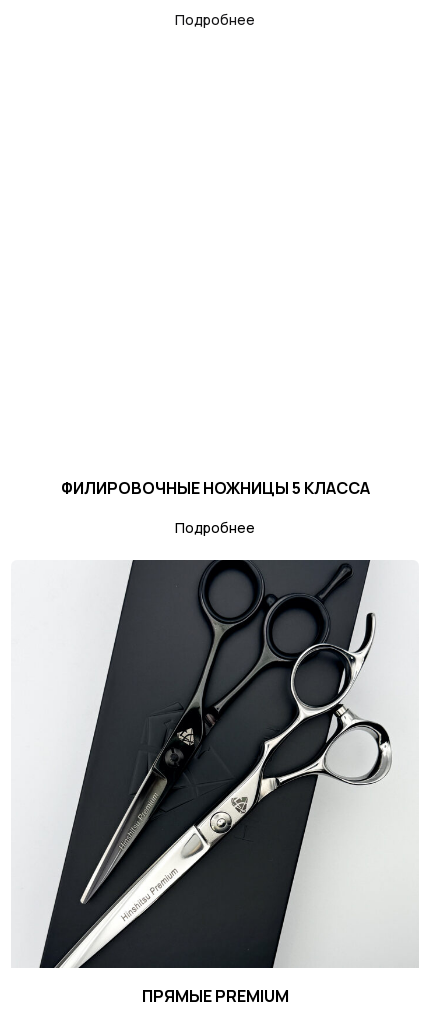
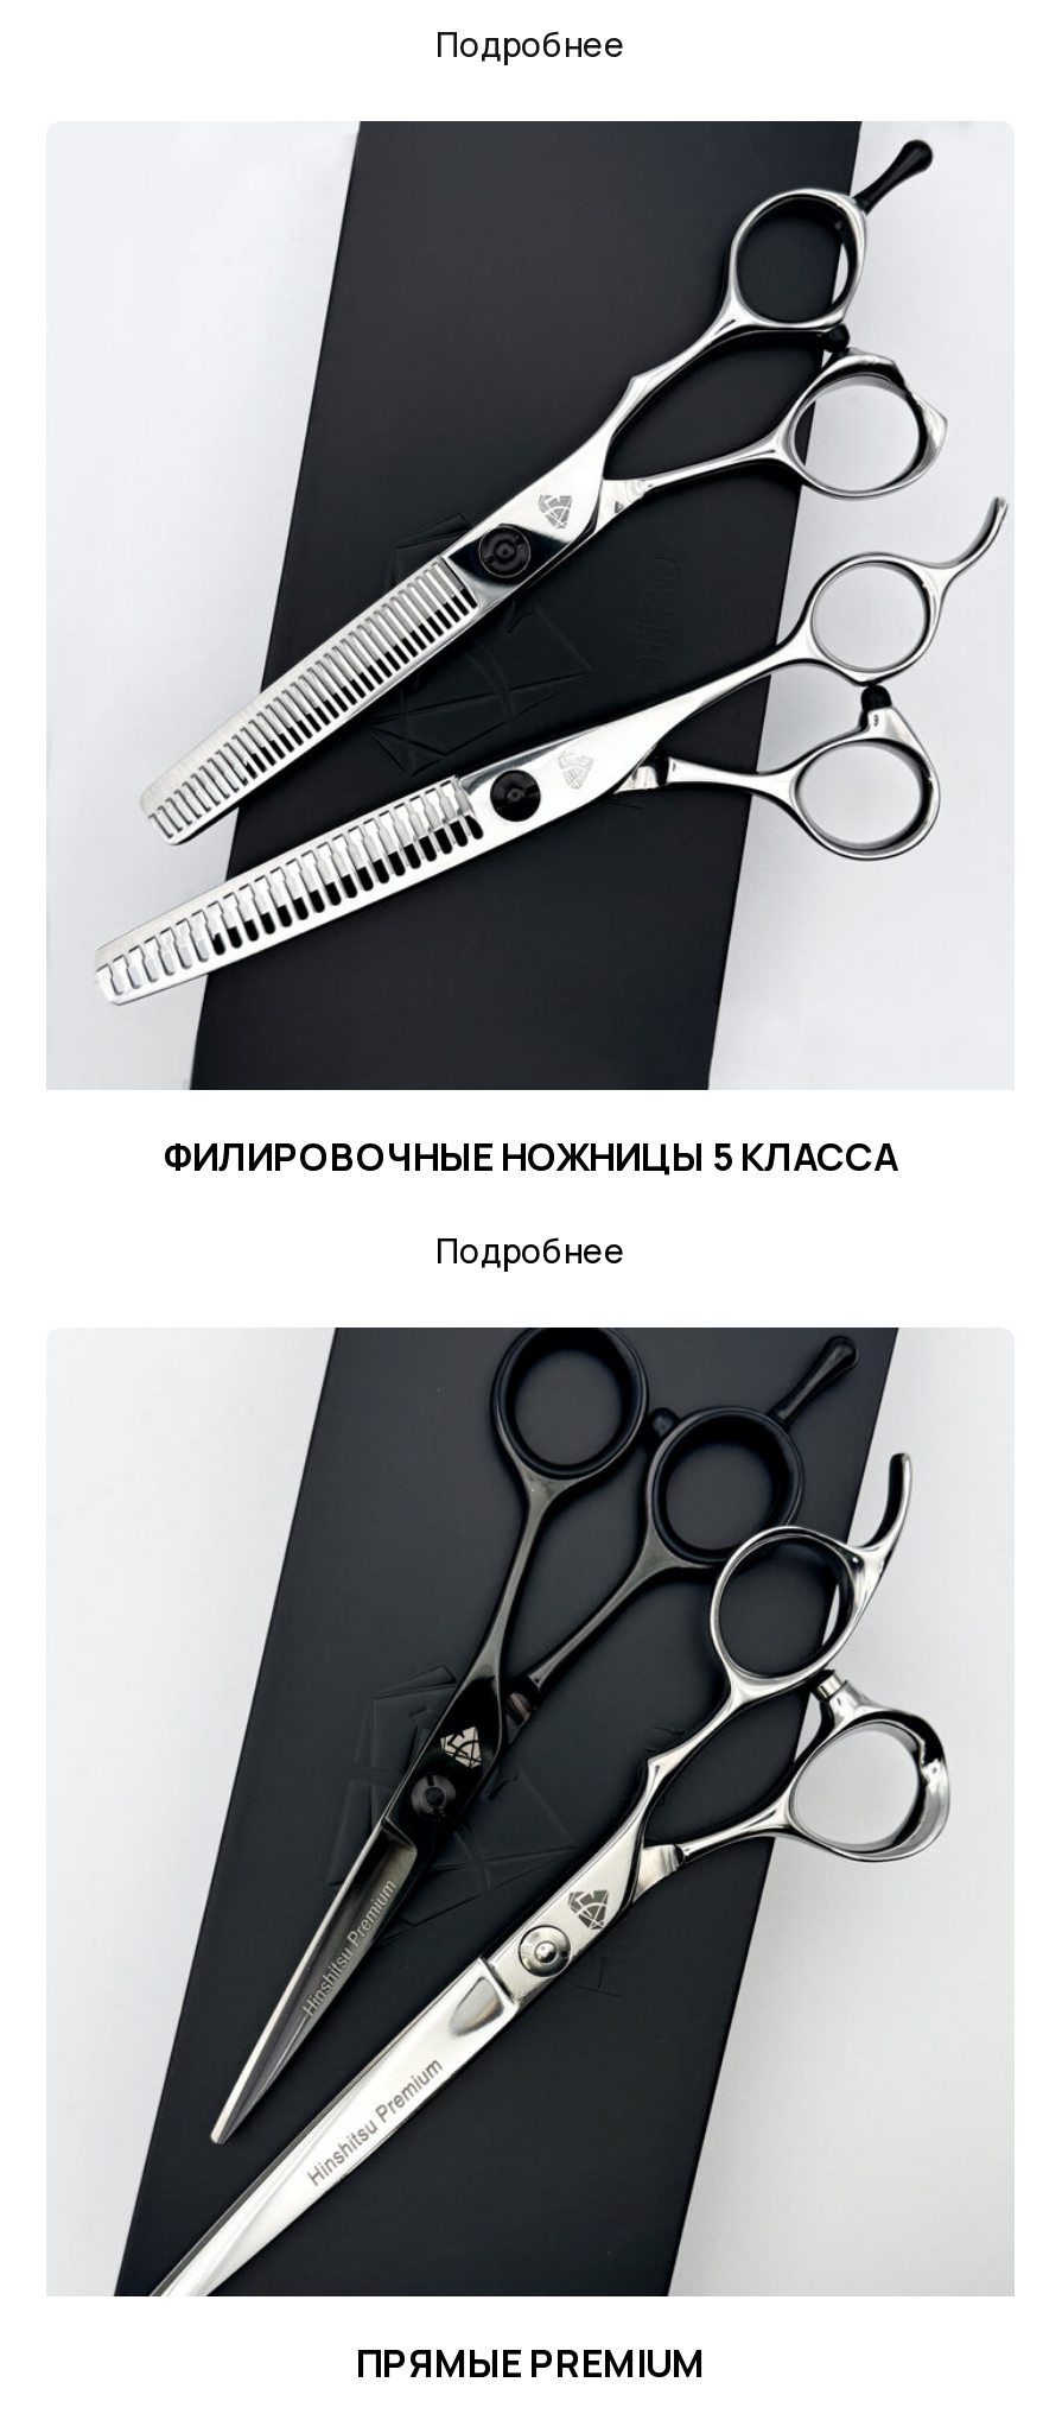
none -> [49,119,1010,1092] [image]

